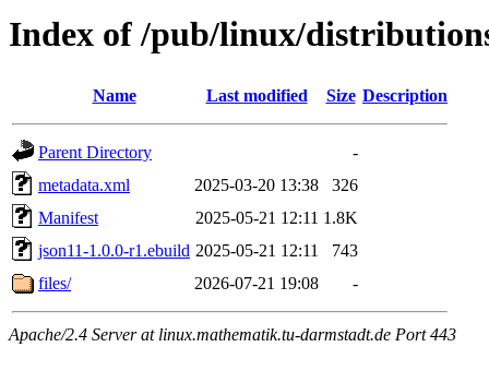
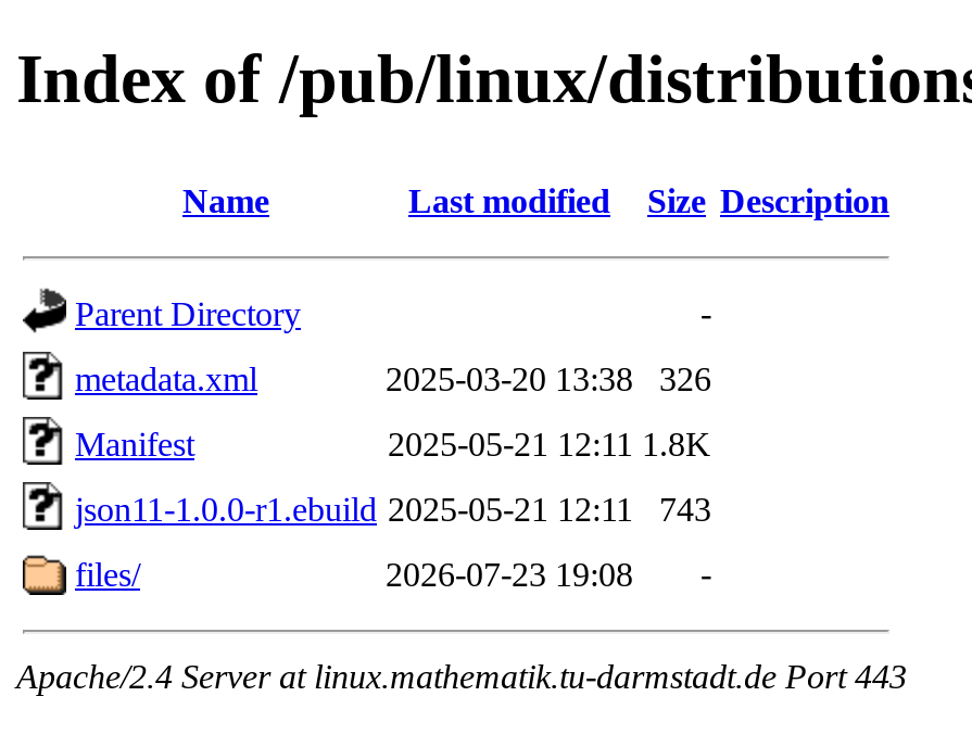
[194,274,319,292] 2026-07-21 19:08 -> [386,556,633,593] 2026-07-23 19:08

